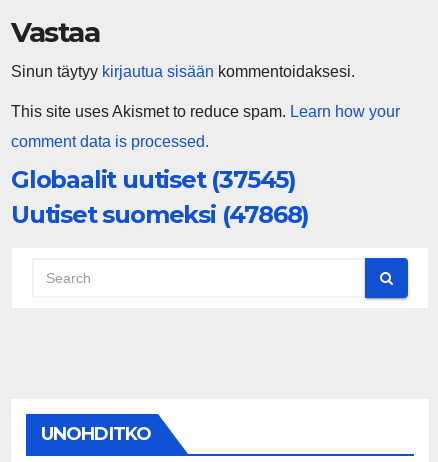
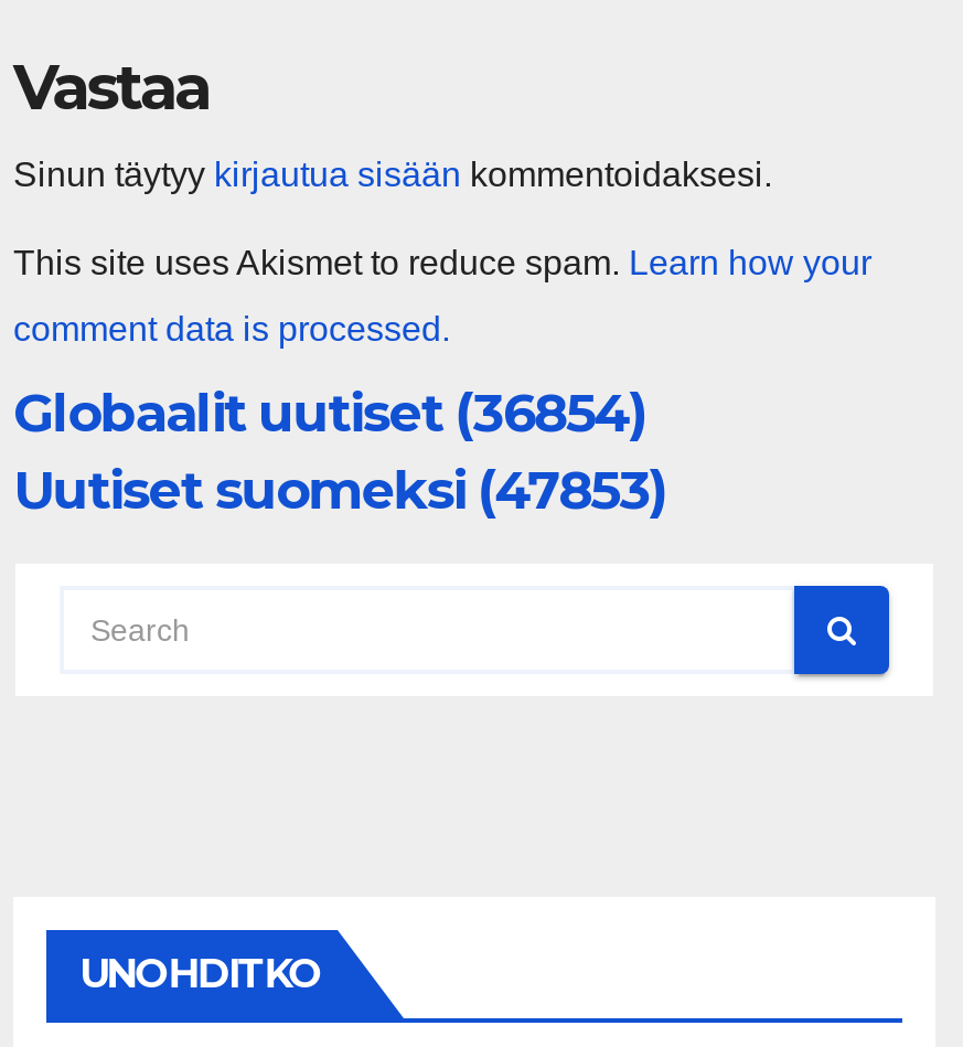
[11,165,296,194] Globaalit uutiset (37545) -> [13,381,646,445] Globaalit uutiset (36854)
[11,200,309,229] Uutiset suomeksi (47868) -> [13,458,667,522] Uutiset suomeksi (47853)

